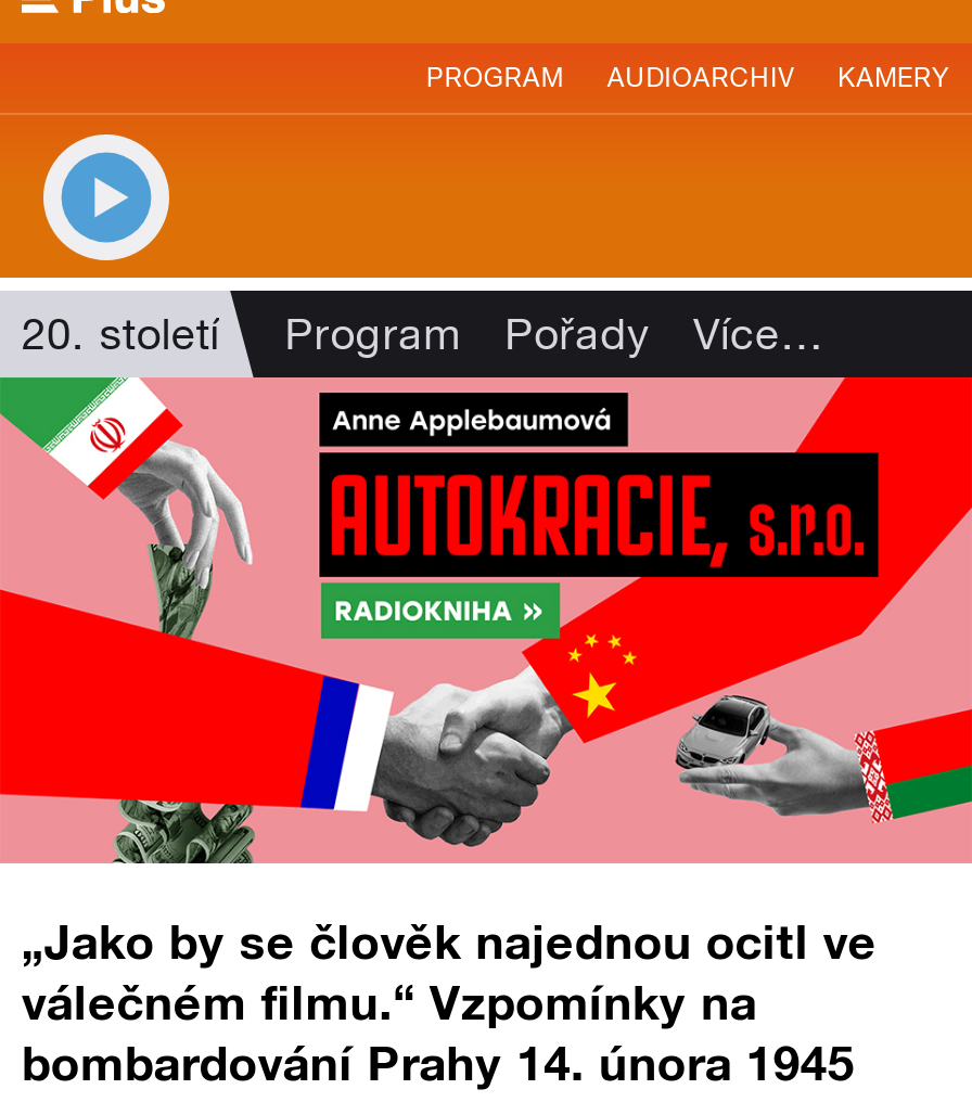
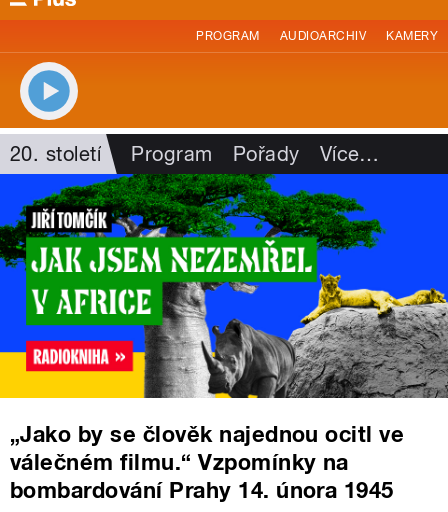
[7,375,965,866] [image] -> [3,173,445,399] [image]

